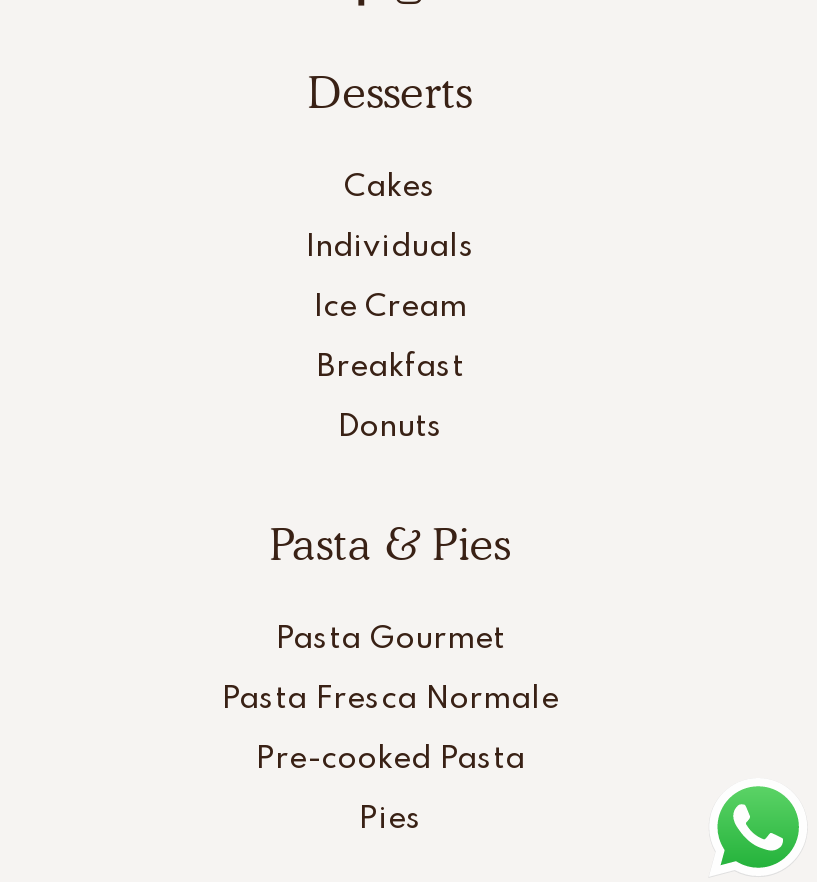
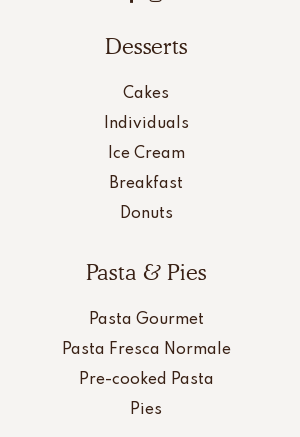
[716,784,802,870] [image] -> none

